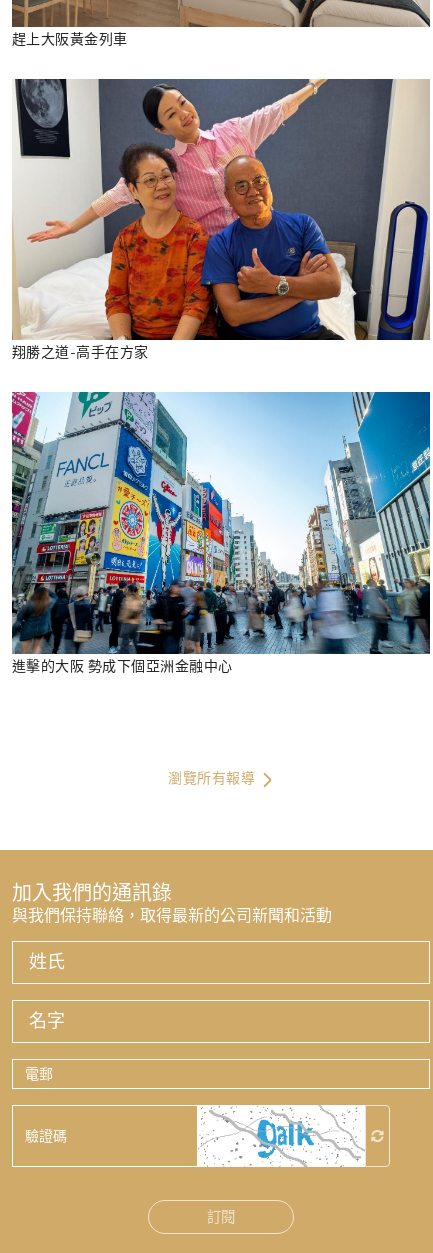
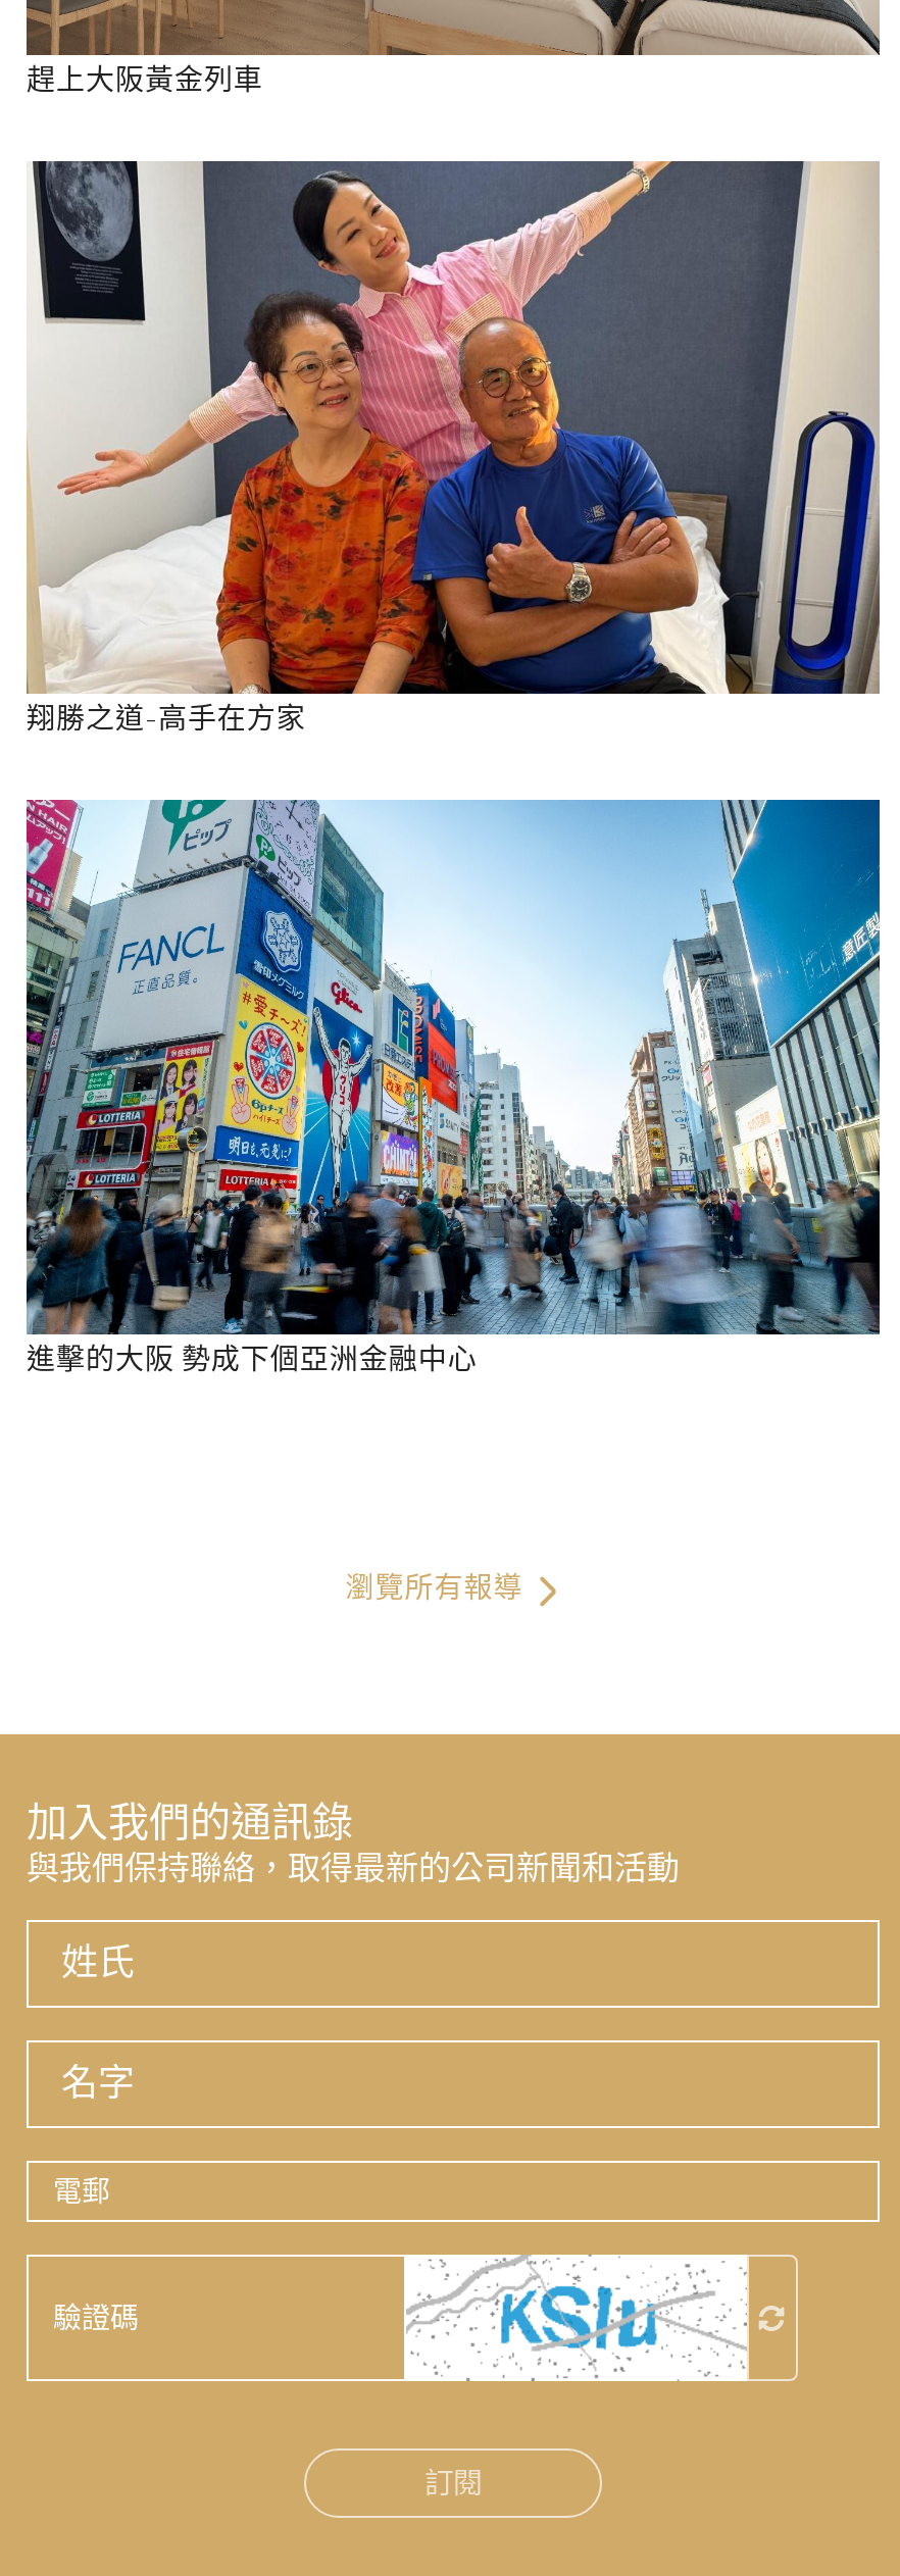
[199,1105,360,1166] [image] -> [408,2257,735,2379] [image]

